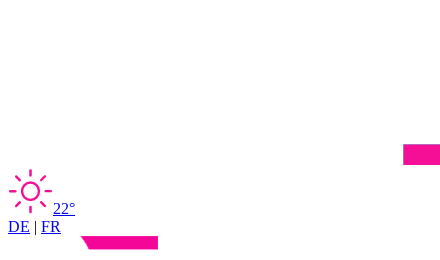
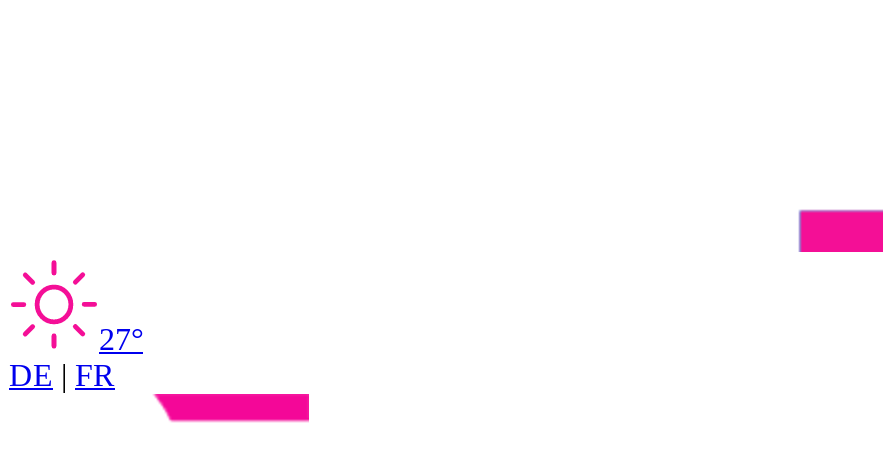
[53,200,75,217] 22° -> [99,322,143,356] 27°

